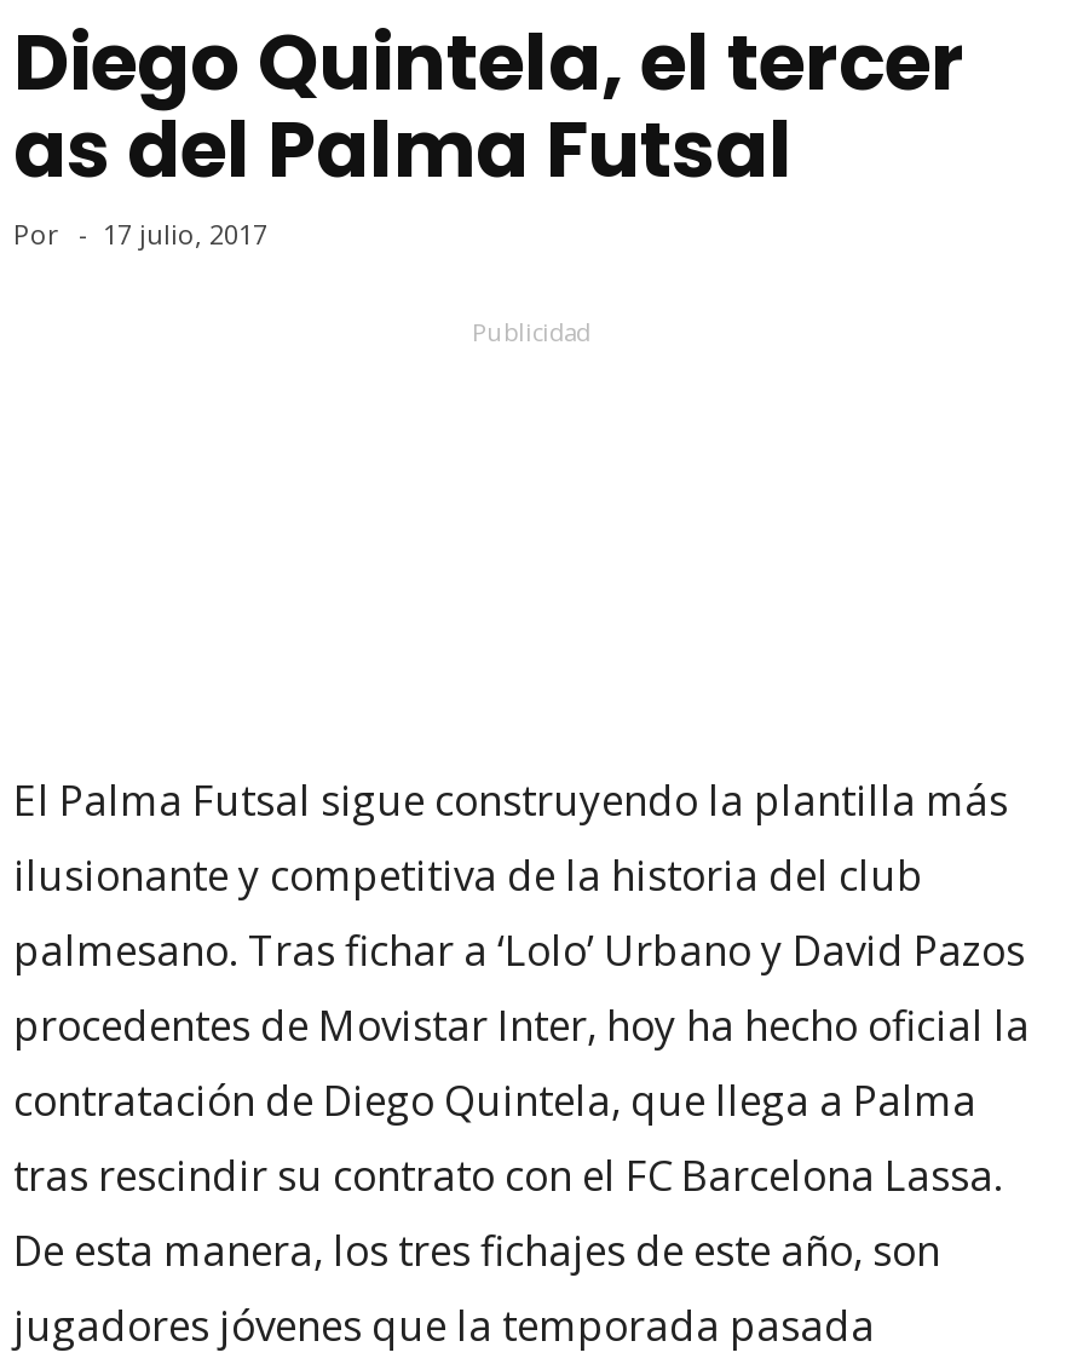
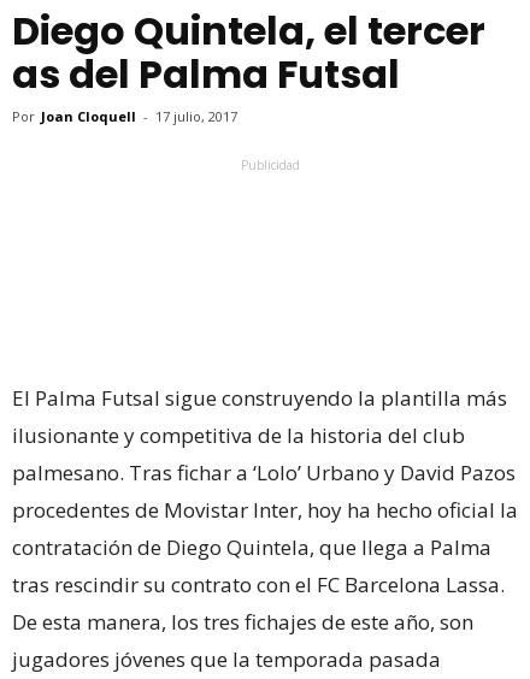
[13,215,267,252] Por - 17 julio, 2017 -> [12,107,237,125] Por Joan Cloquell - 17 julio, 2017

